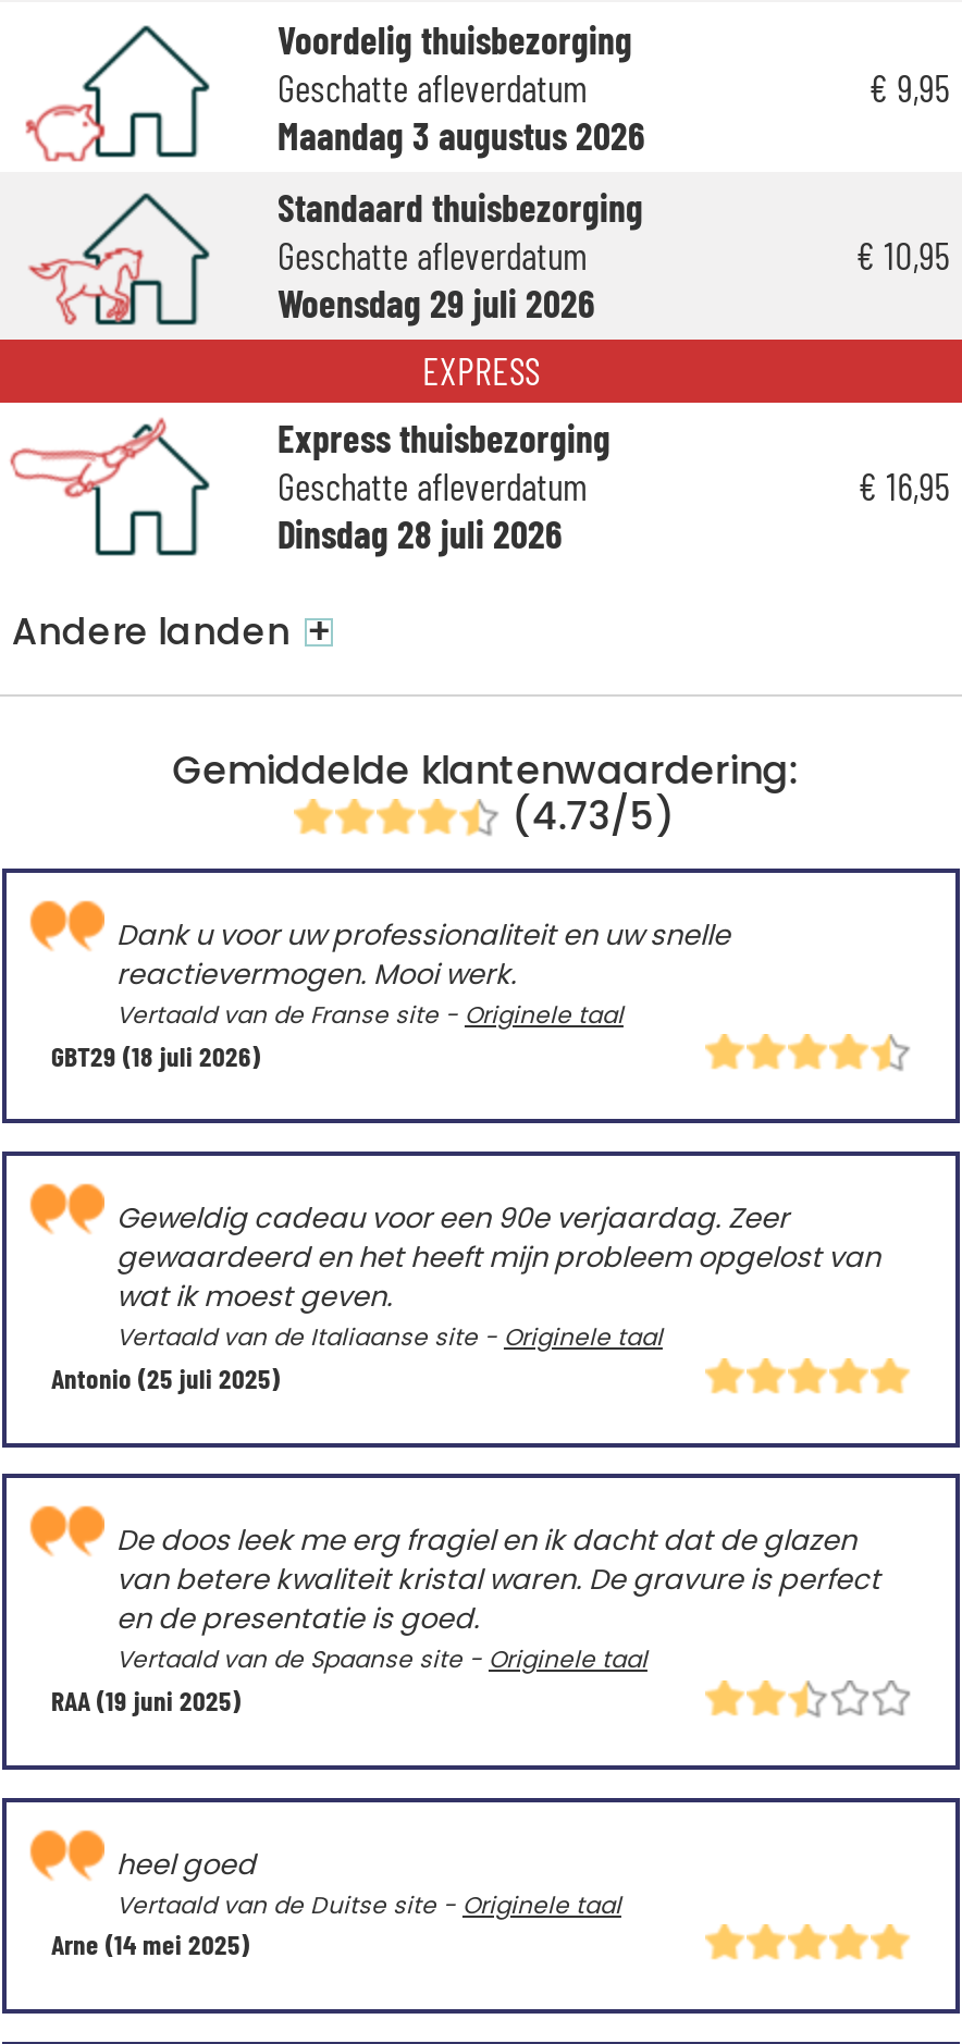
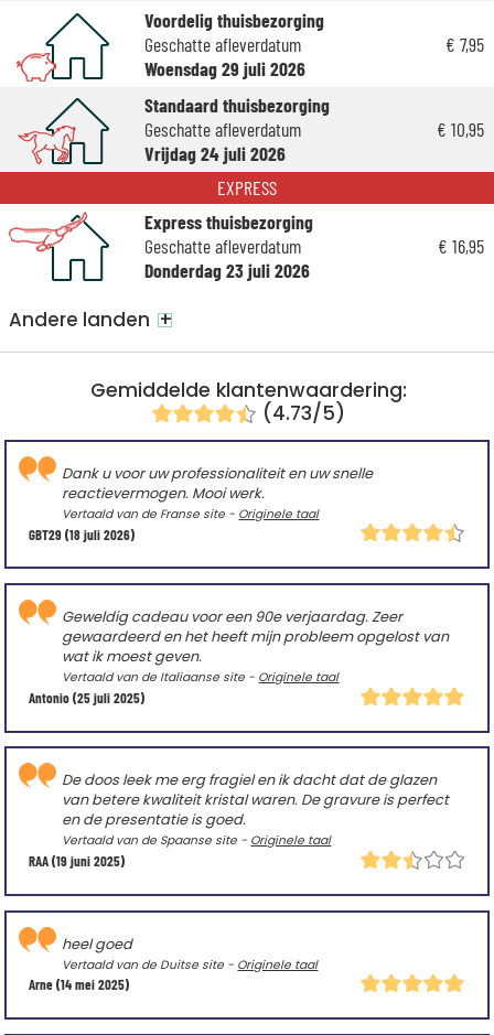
[869,63,949,111] € 9,95 -> [446,32,484,56] € 7,95
[277,111,645,159] Maandag 3 augustus 2026 -> none
moved [277,279,595,327] -> [144,56,305,80]: Woensdag 29 juli 2026
none -> [144,141,285,165] Vrijdag 24 juli 2026
[277,510,563,557] Dinsdag 28 juli 2026 -> [144,258,309,282] Donderdag 23 juli 2026

